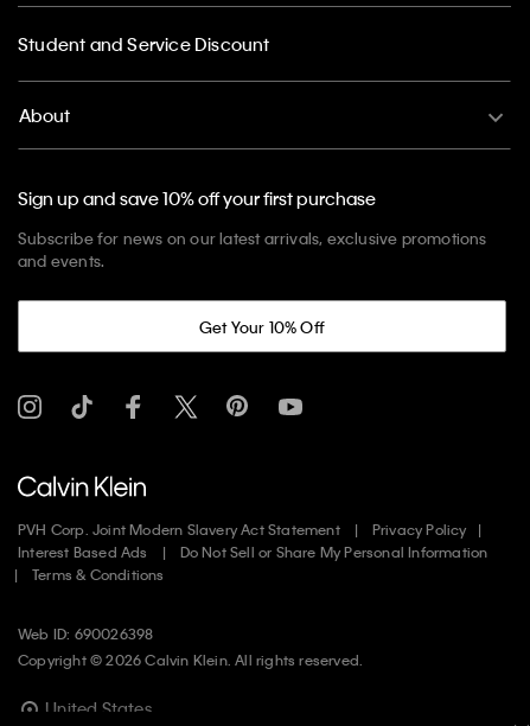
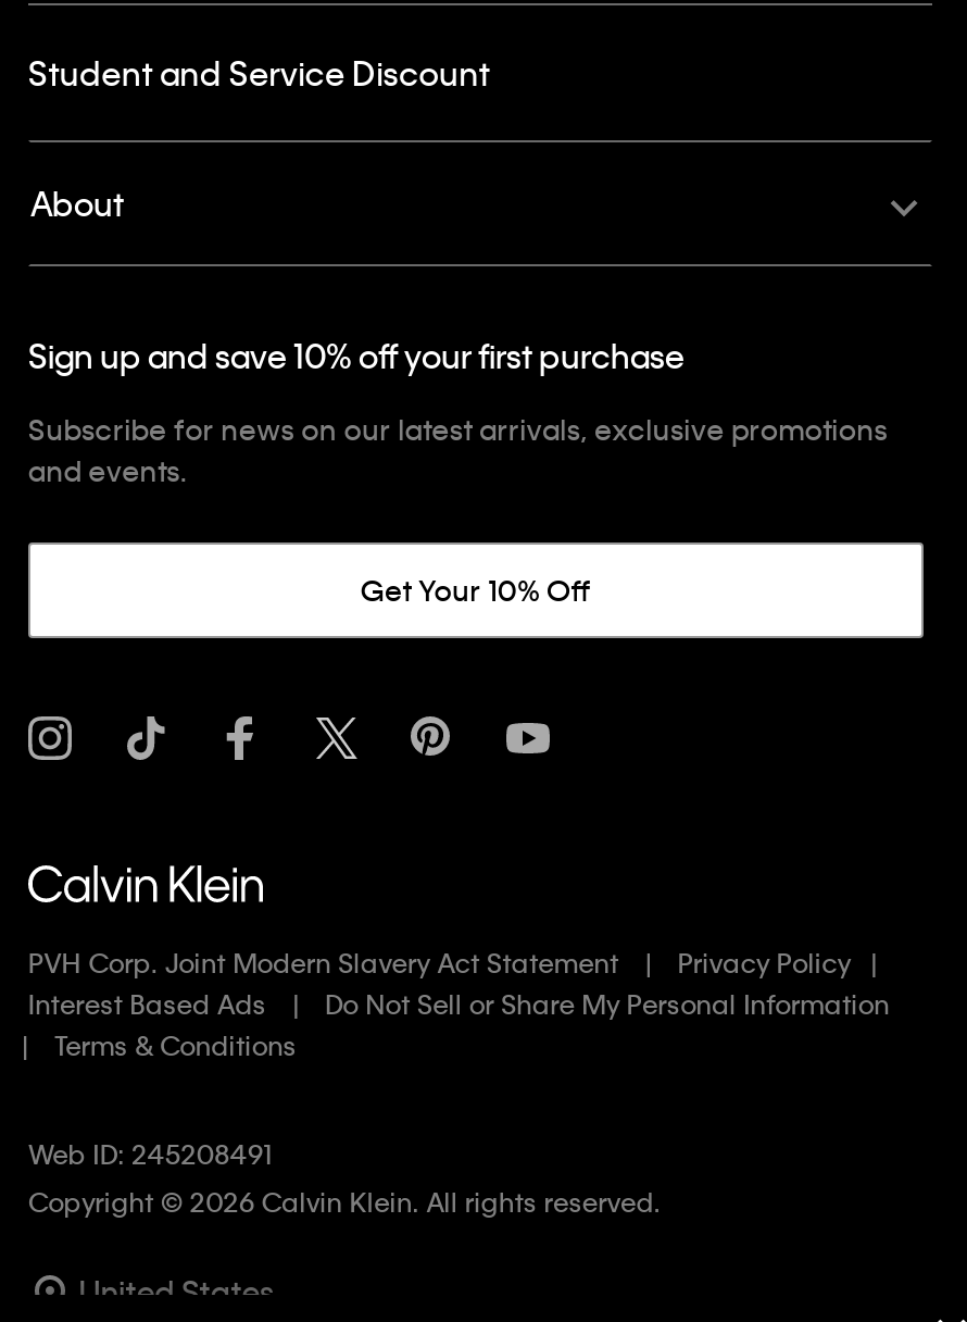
[18,625,153,644] Web ID: 690026398 -> [28,1136,272,1171] Web ID: 245208491

